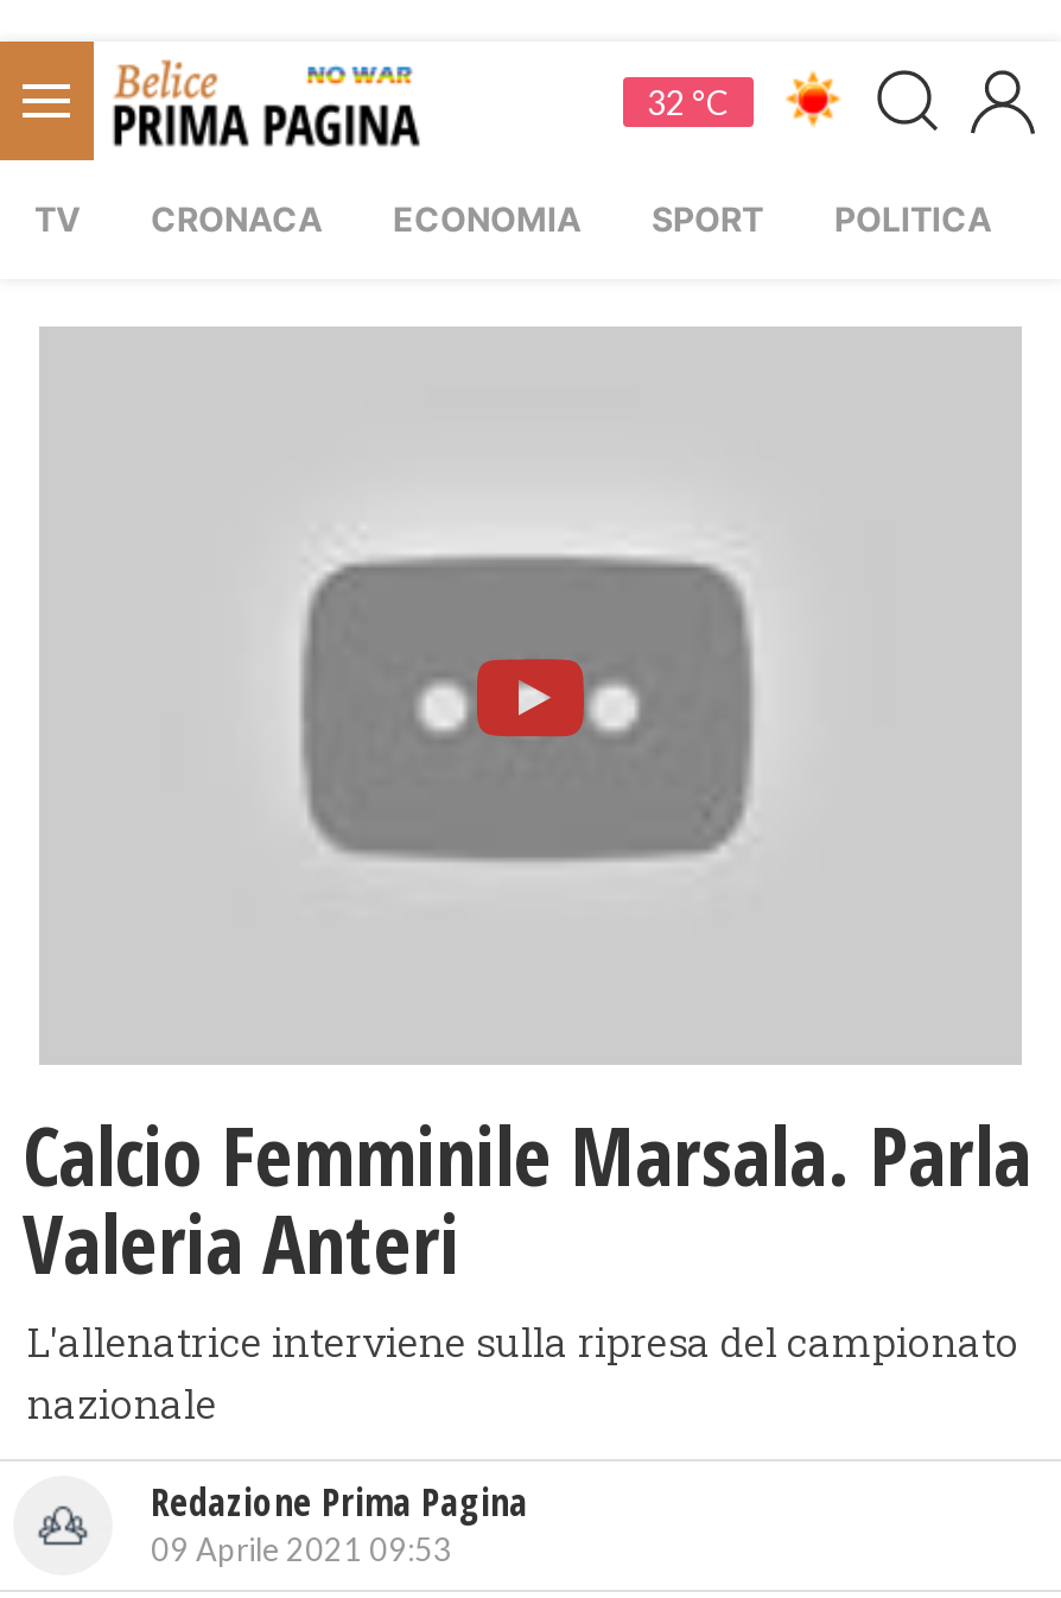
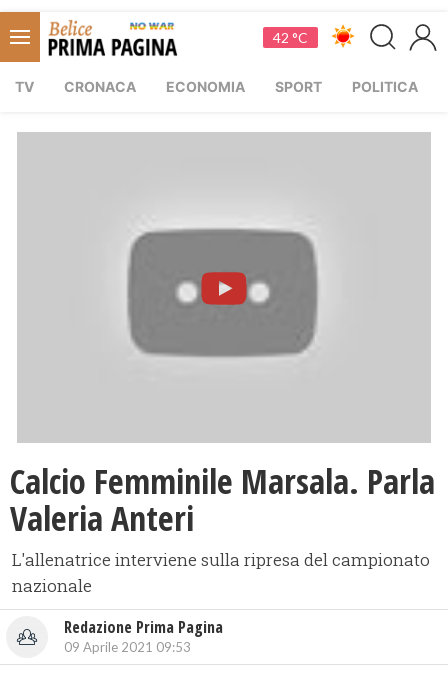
[647,81,730,121] 32 °C -> [273,28,308,45] 42 °C

